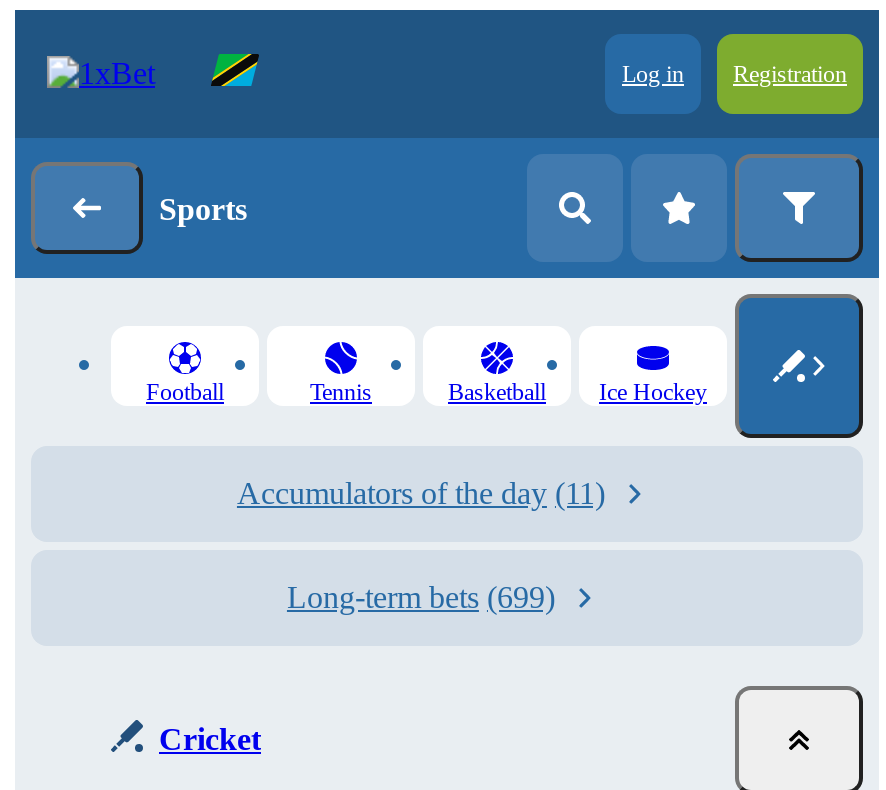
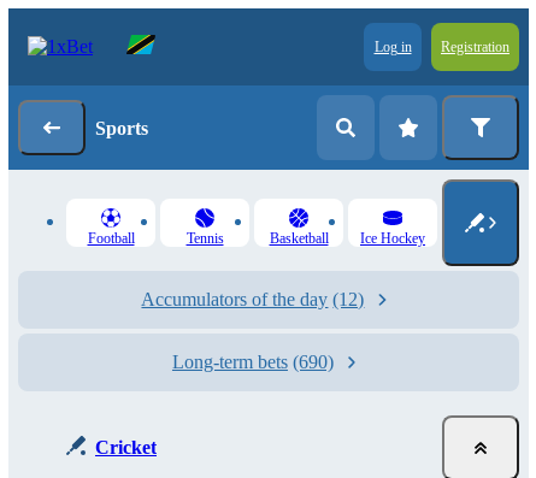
[237,476,605,510] Accumulators of the day (11) -> [142,289,364,309] Accumulators of the day (12)
[287,580,555,614] Long-term bets (699) -> [172,352,334,372] Long-term bets (690)

